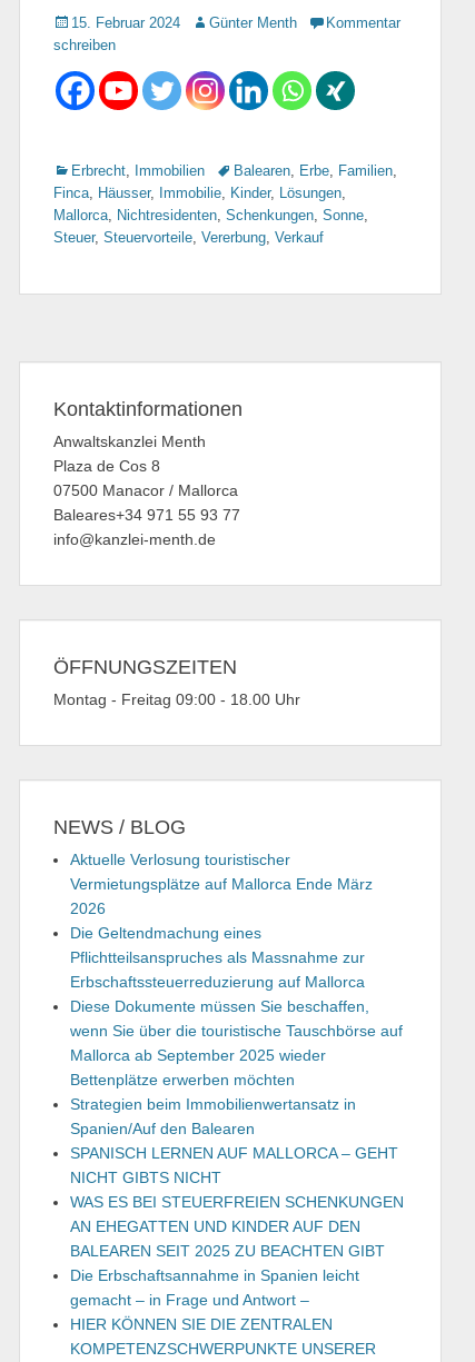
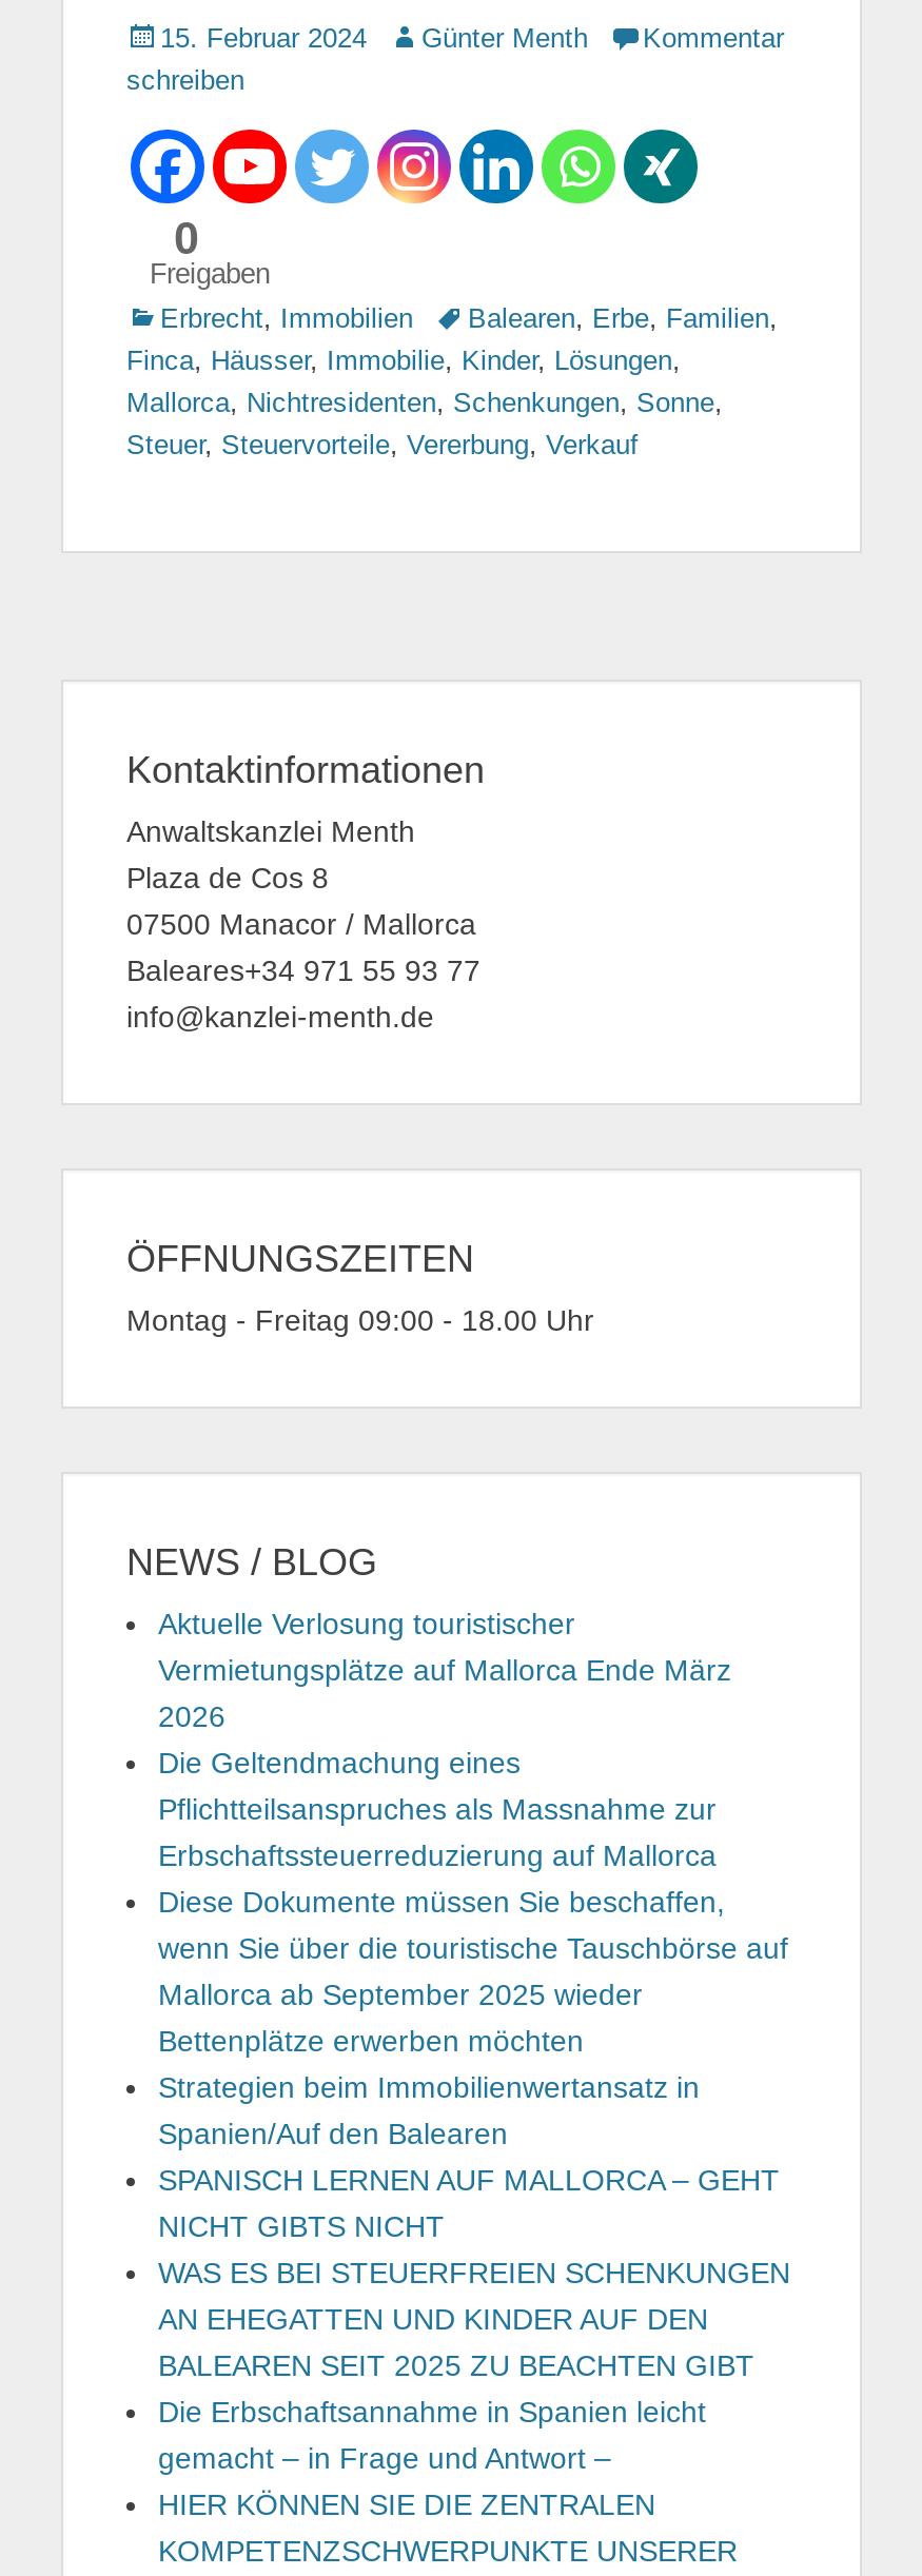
none -> [150,211,270,289] 0 | Freigaben

